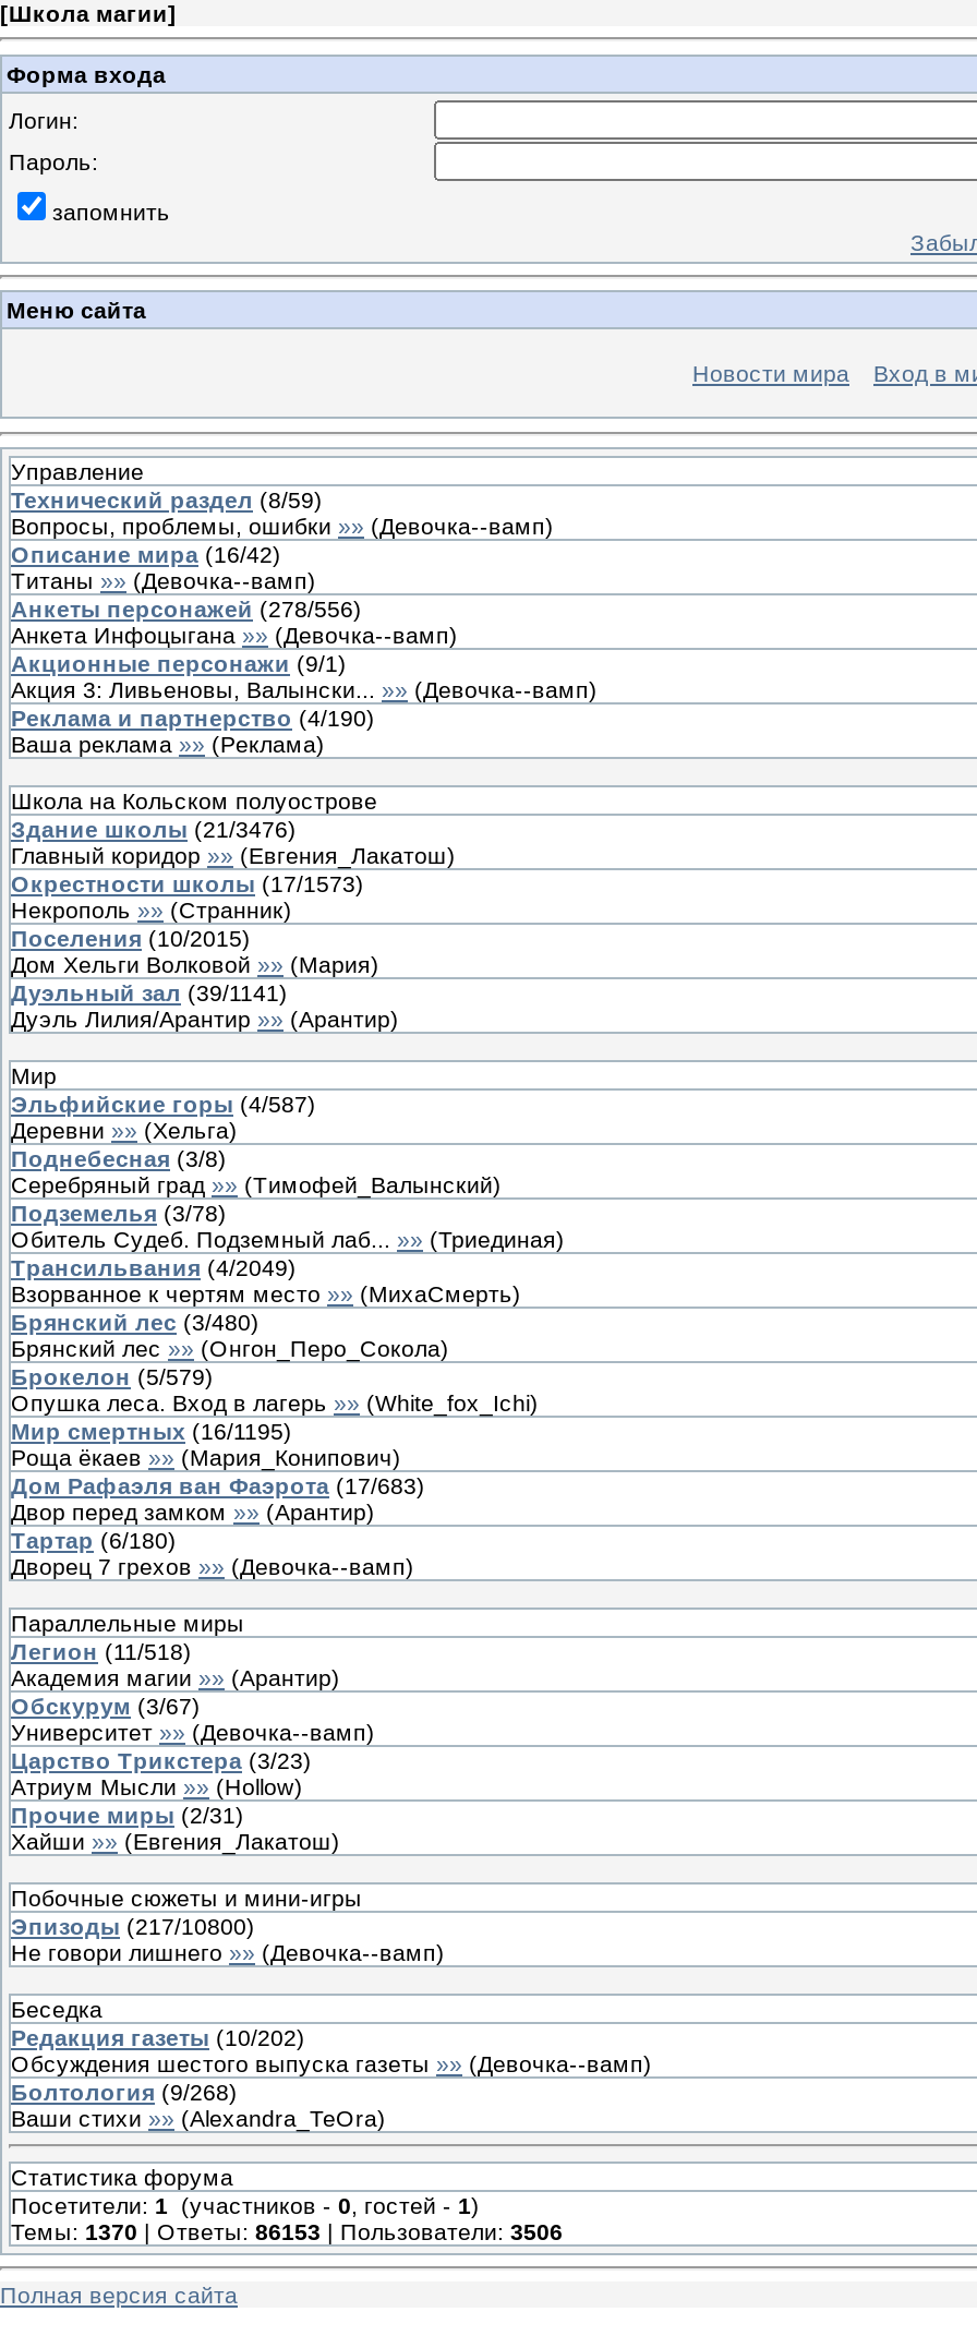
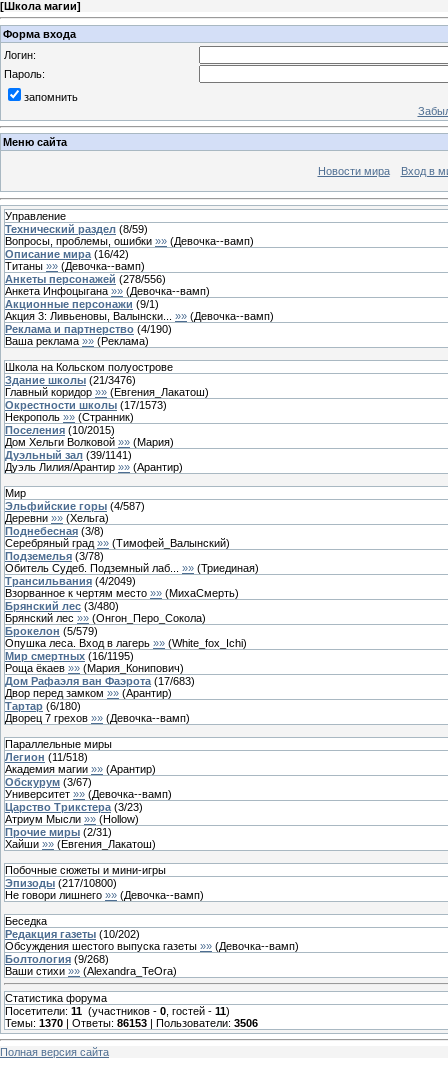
[11,2191,480,2217] Посетители: 1 (участников - 0, гостей - 1) -> [5,1005,230,1017] Посетители: 11 (участников - 0, гостей - 11)

